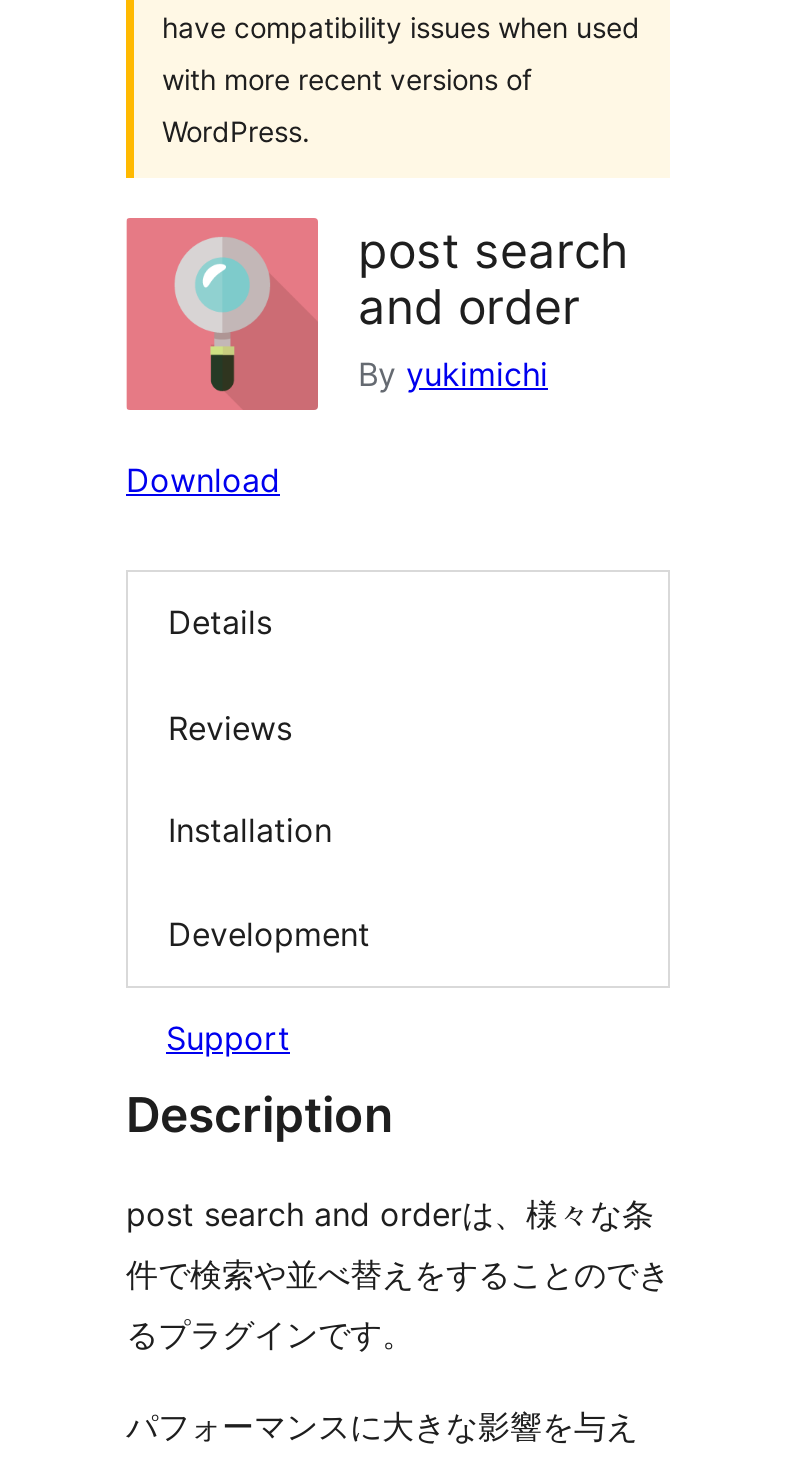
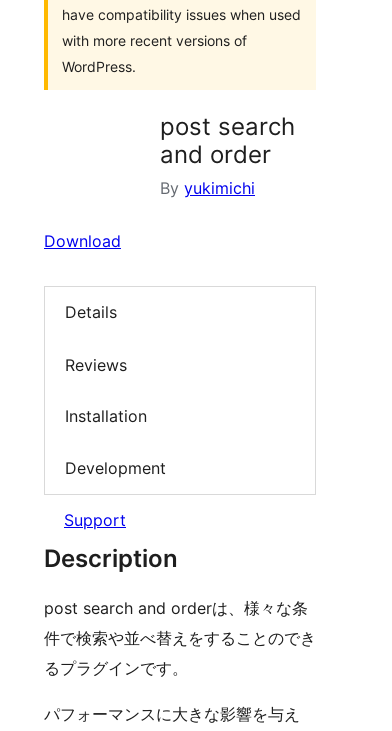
[124,216,320,412] [image] -> none

